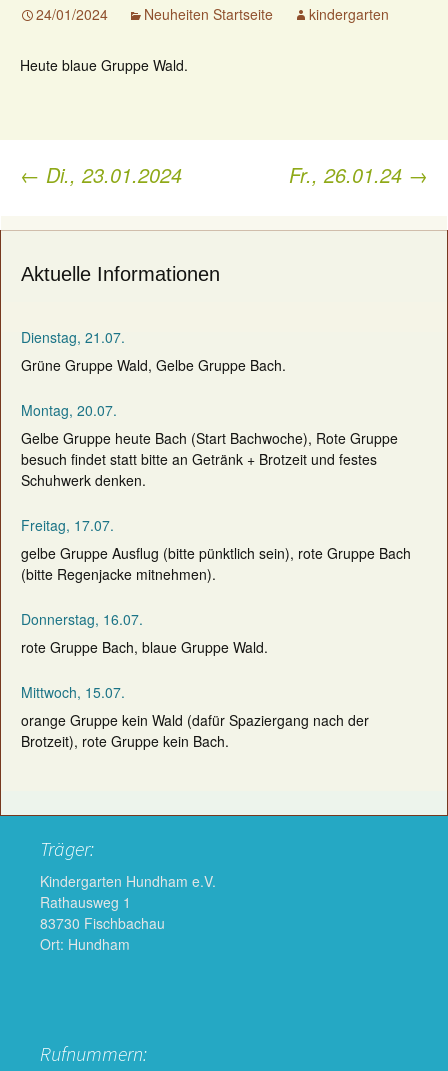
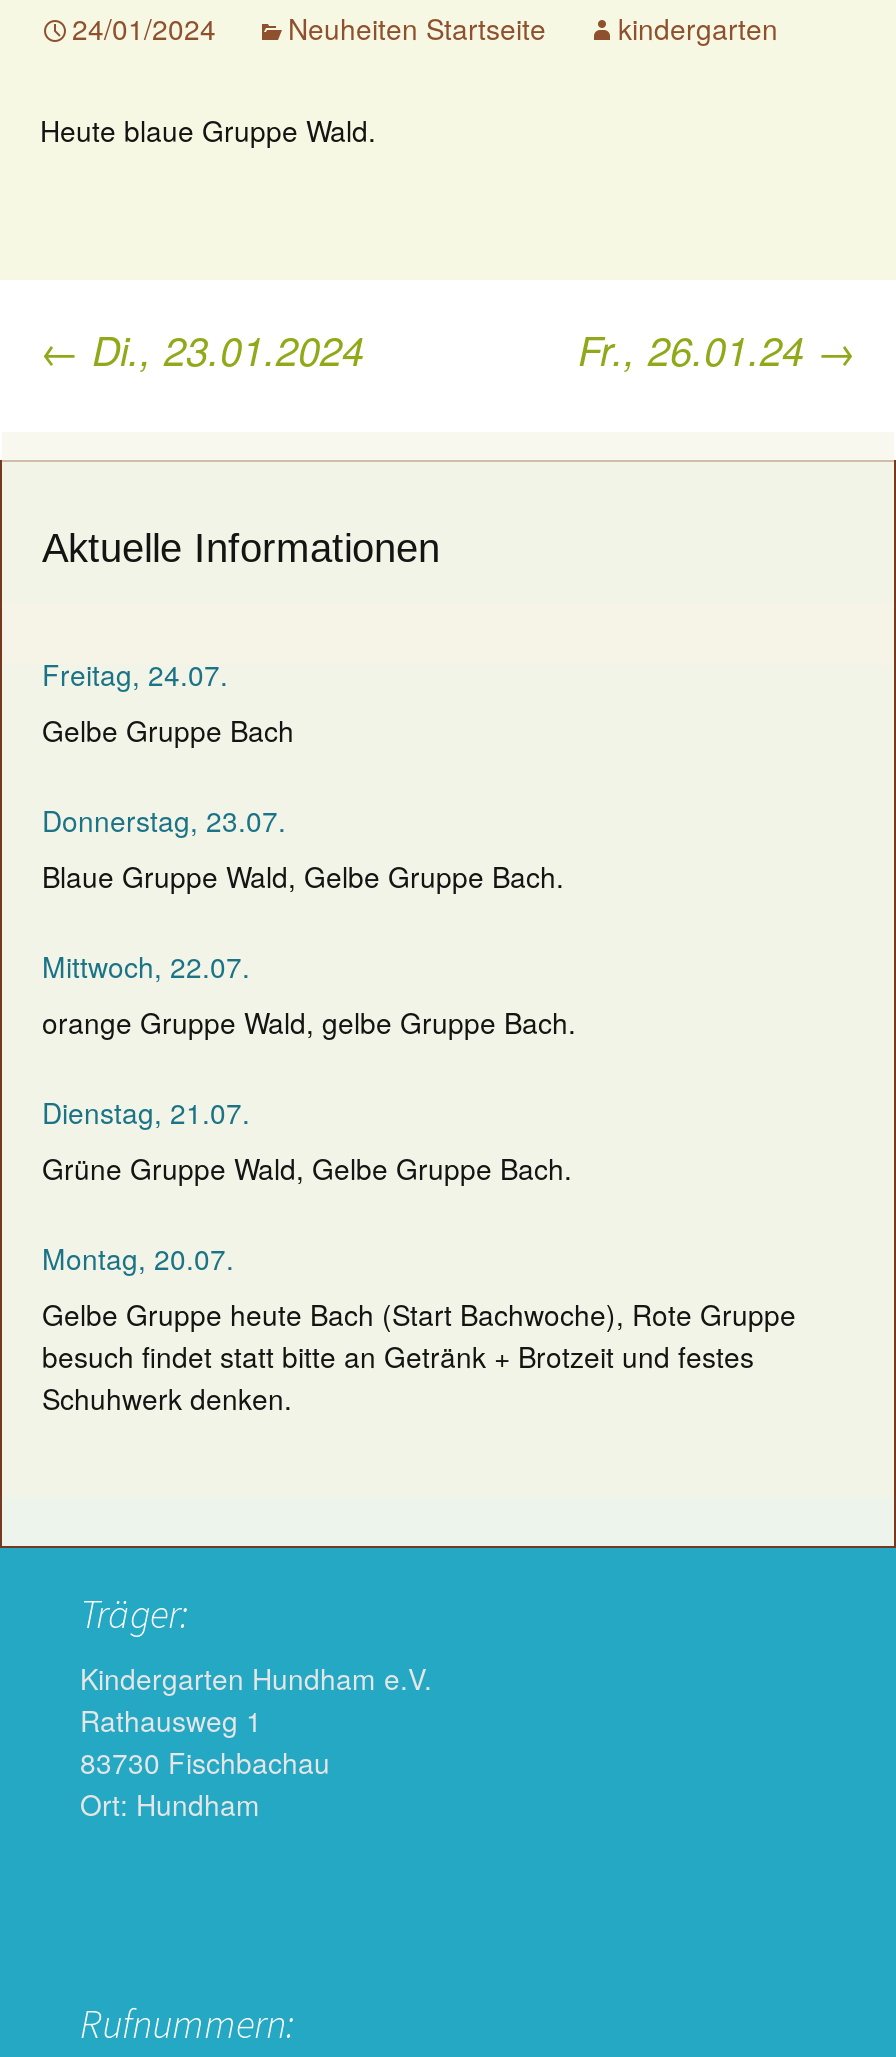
none -> [42,654,576,1042] Freitag, 24.07. | Gelbe Gruppe Bach | Donnerstag, 23.07. | Blaue Gruppe Wald, Gelbe Gruppe Bach. | Mittwoch, 22.07. | orange Gruppe Wald, gelbe Gruppe Bach.
moved [21,327,398,490] -> [42,1092,796,1418]: Dienstag, 21.07. | Grüne Gruppe Wald, Gelbe Gruppe Bach. | Montag, 20.07. | Gelbe Gruppe heute Bach (Start Bachwoche), Rote Gruppe | besuch findet statt bitte an Getränk + Brotzeit und festes | Schuhwerk denken.
[21,515,411,751] Freitag, 17.07. | gelbe Gruppe Ausflug (bitte pünktlich sein), rote Gruppe Bach | (bitte Regenjacke mitnehmen). | Donnerstag, 16.07. | rote Gruppe Bach, blaue Gruppe Wald. | Mittwoch, 15.07. | orange Gruppe kein Wald (dafür Spaziergang nach der | Brotzeit), rote Gruppe kein Bach. -> none

